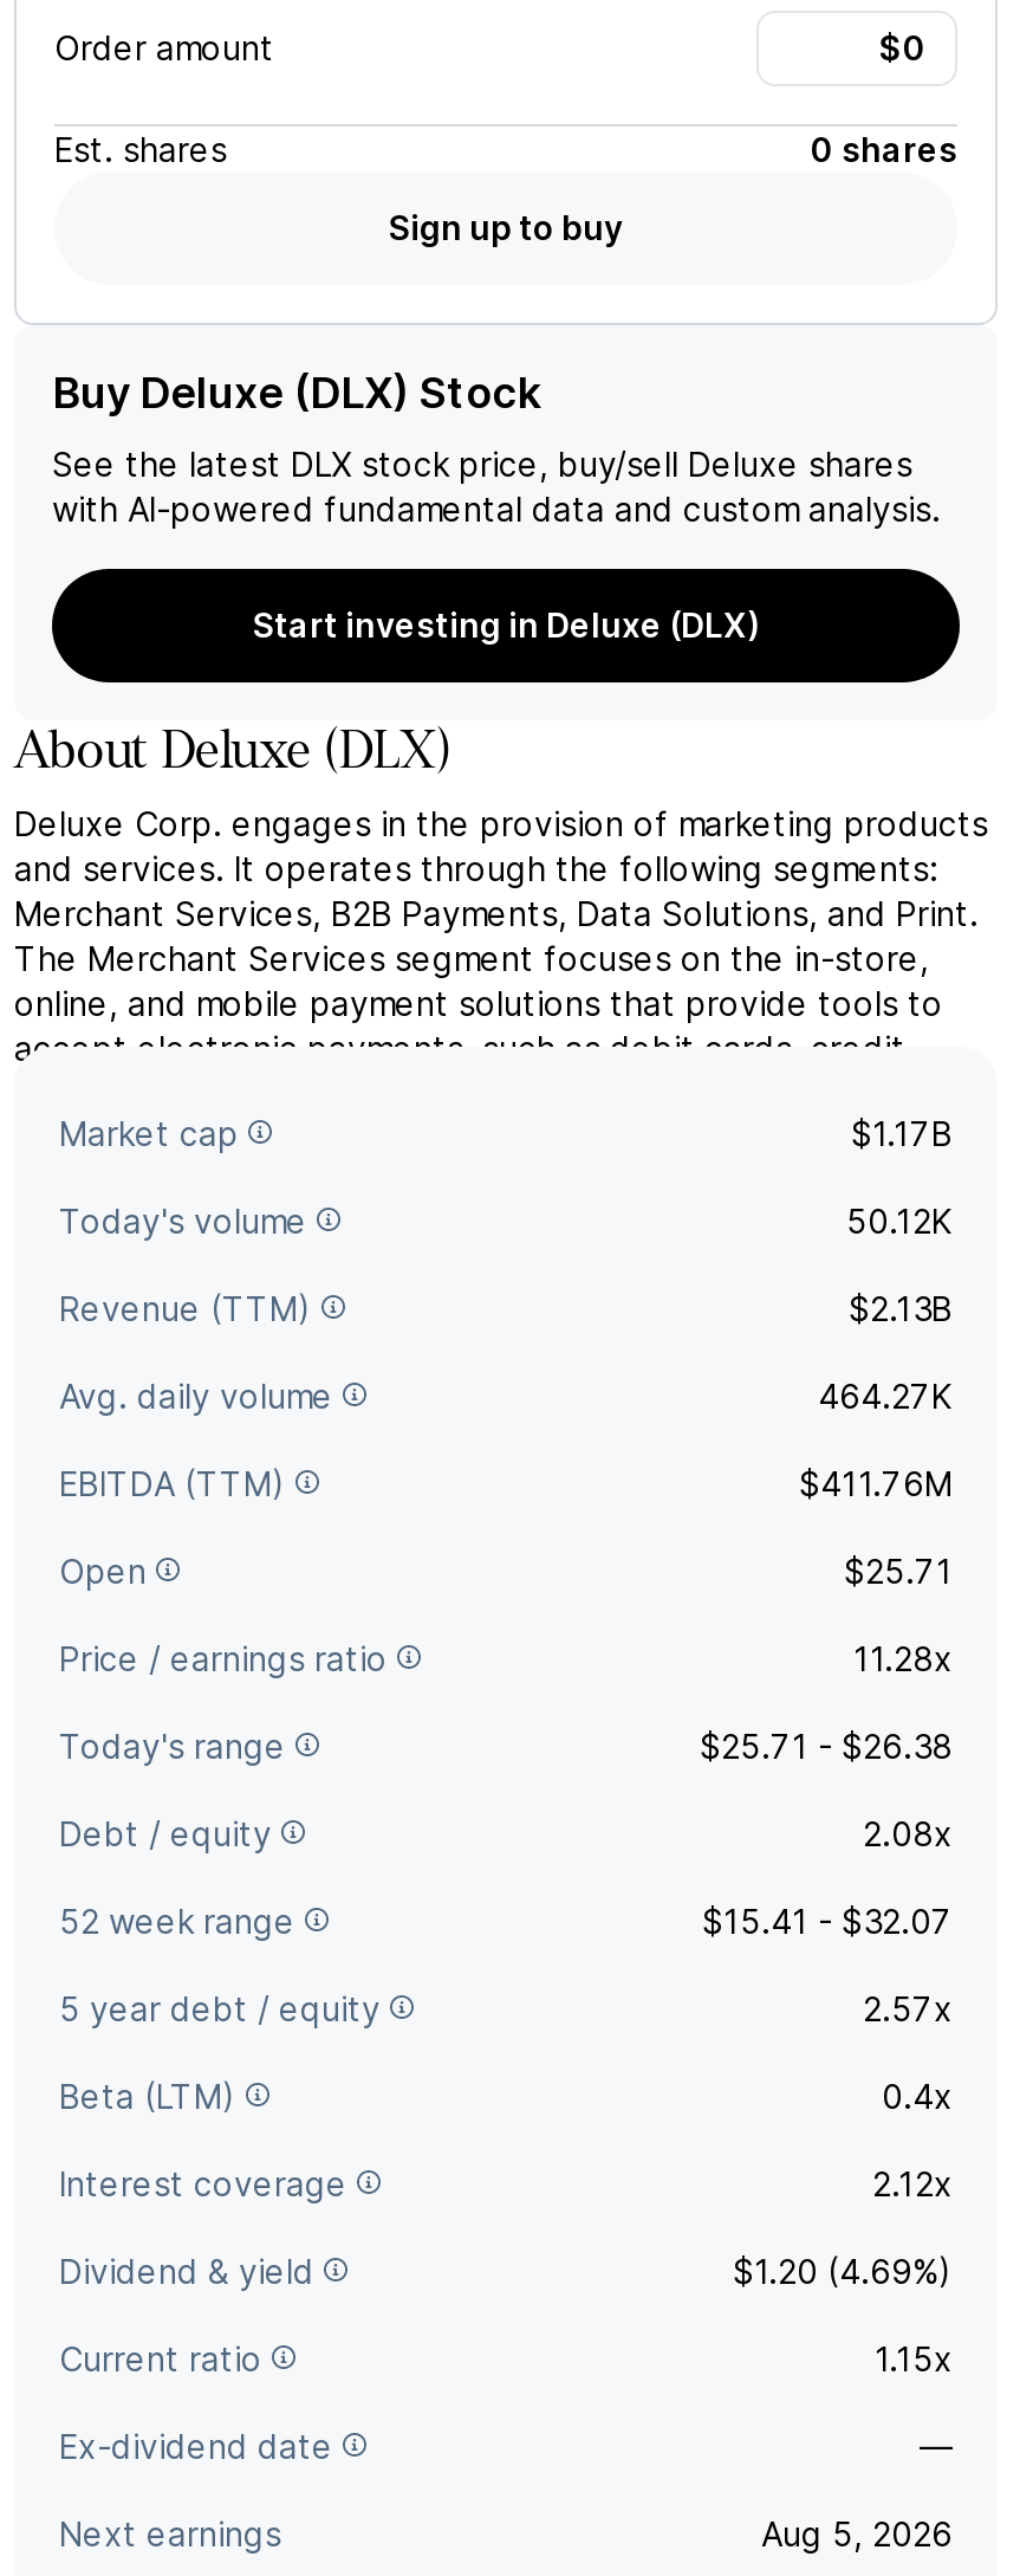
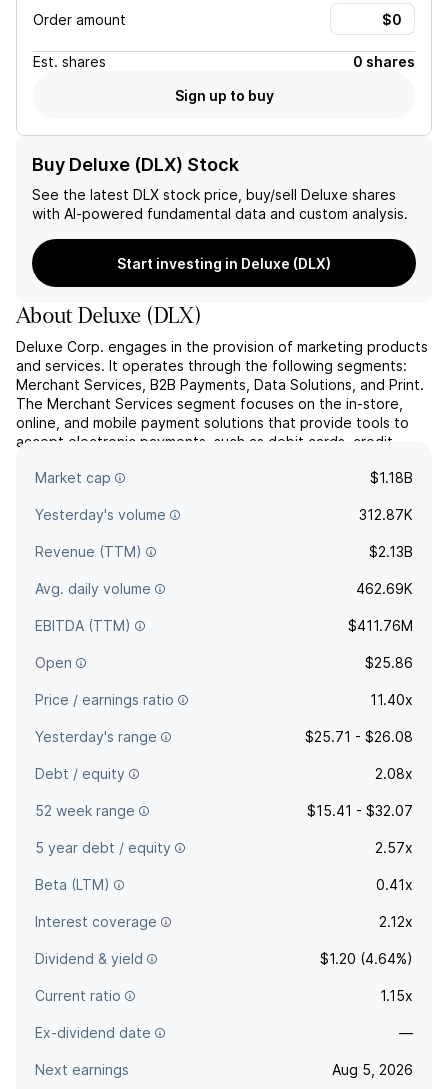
[851,1112,953,1152] $1.17B -> [370,469,413,486] $1.18B
[59,1199,953,1240] Today's volume | 50.12K -> [35,506,413,523] Yesterday's volume | 312.87K
[818,1374,953,1415] 464.27K -> [356,580,413,597] 462.69K
[844,1549,953,1590] $25.71 -> [365,654,413,671] $25.86
[853,1637,953,1677] 11.28x -> [370,691,413,708] 11.40x
[59,1724,953,1765] Today's range | $25.71 - $26.38 -> [35,728,413,745] Yesterday's range | $25.71 - $26.08
[882,2075,953,2115] 0.4x -> [376,876,413,893] 0.41x
[733,2250,953,2290] $1.20 (4.69%) -> [320,950,413,967] $1.20 (4.64%)

